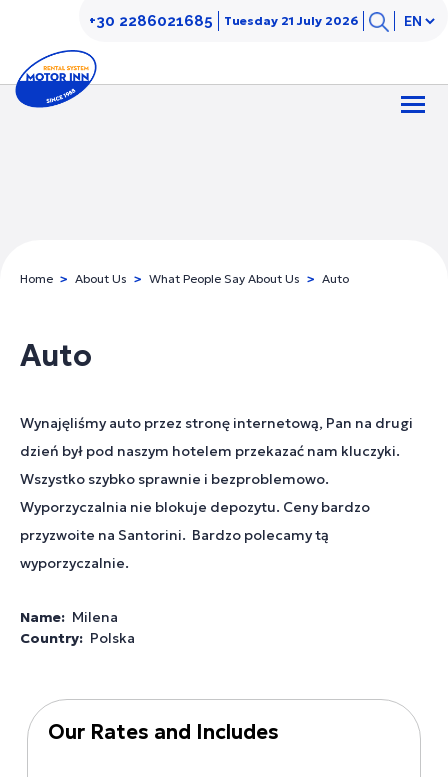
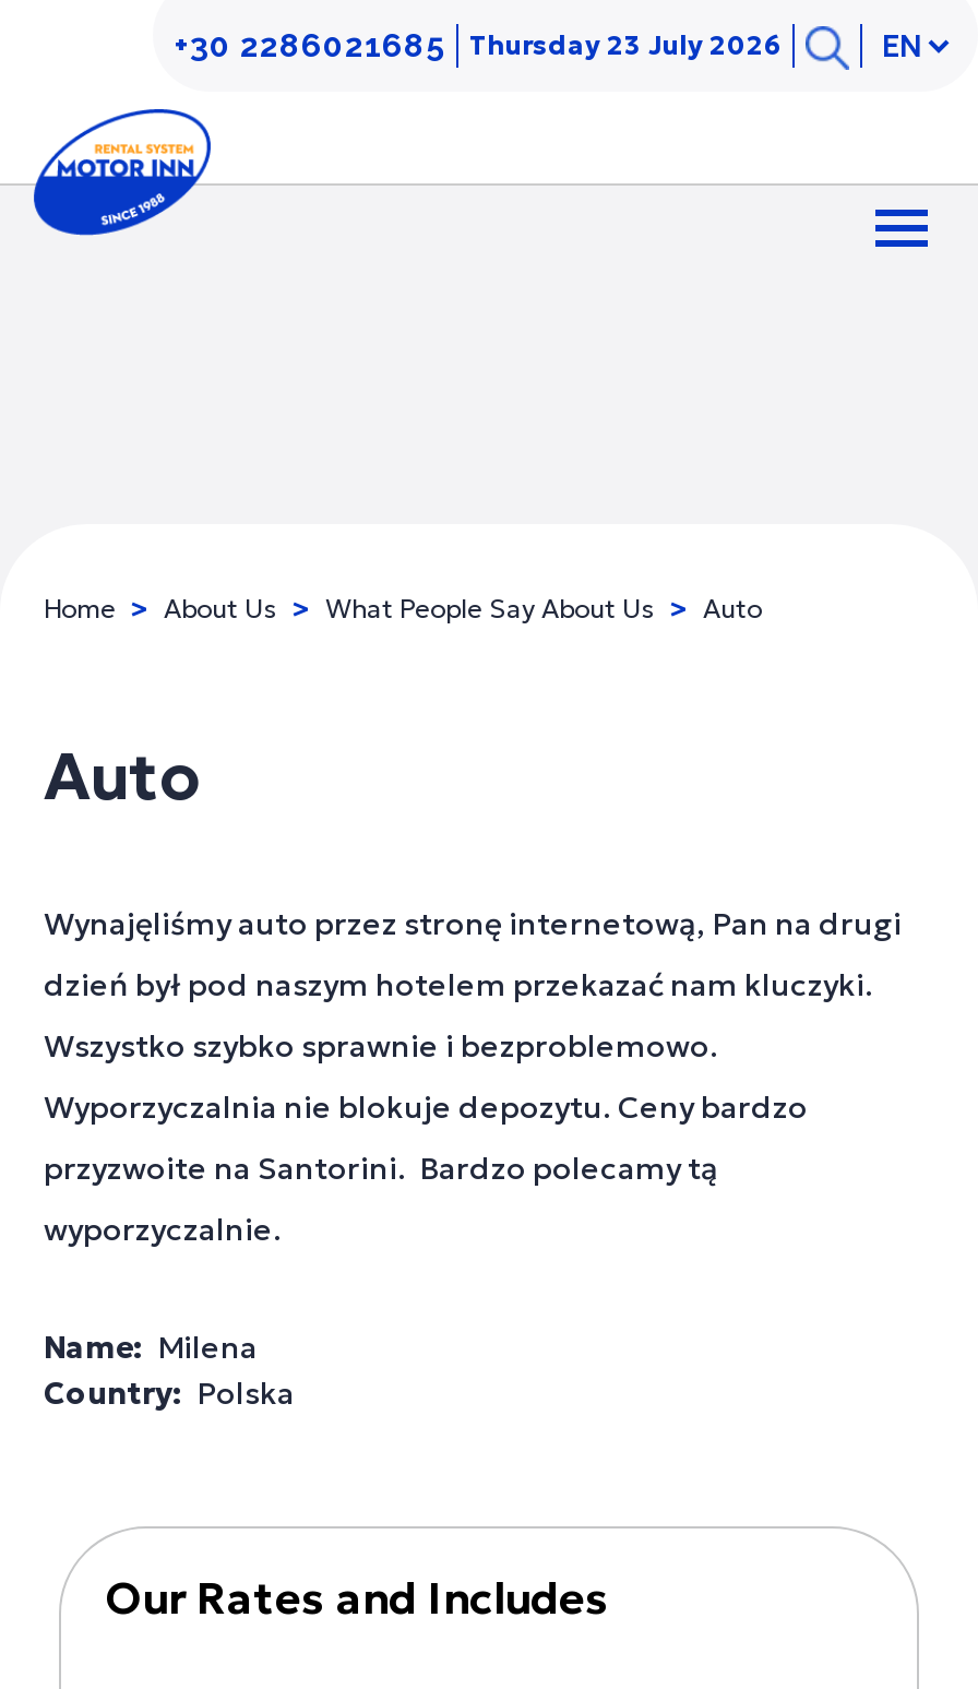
[224,13,358,28] Tuesday 21 July 2026 -> [469,28,782,61] Thursday 23 July 2026

